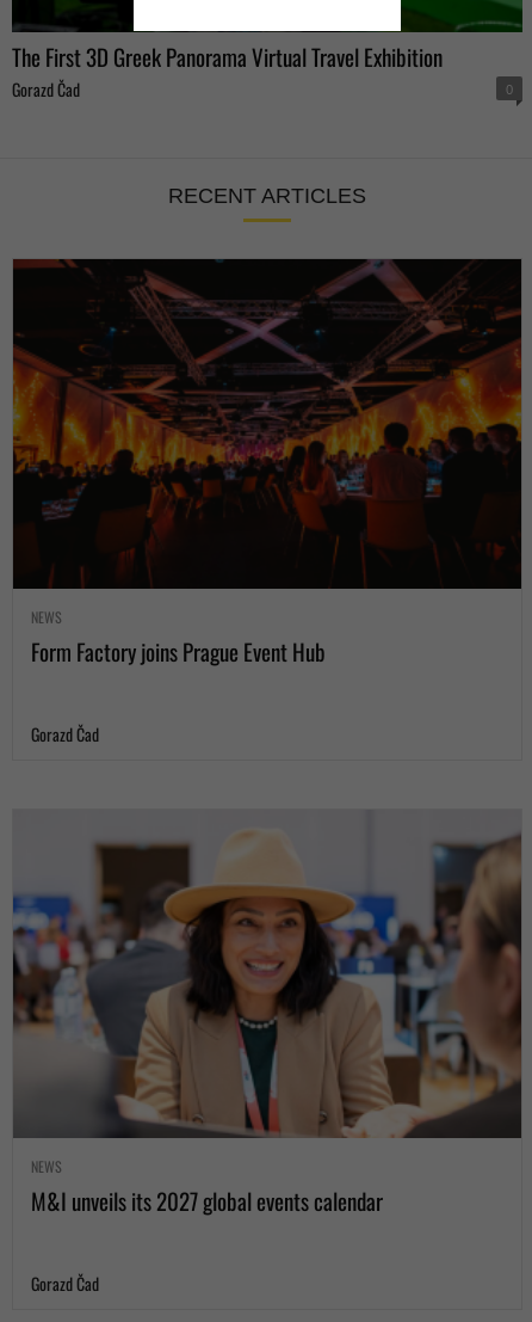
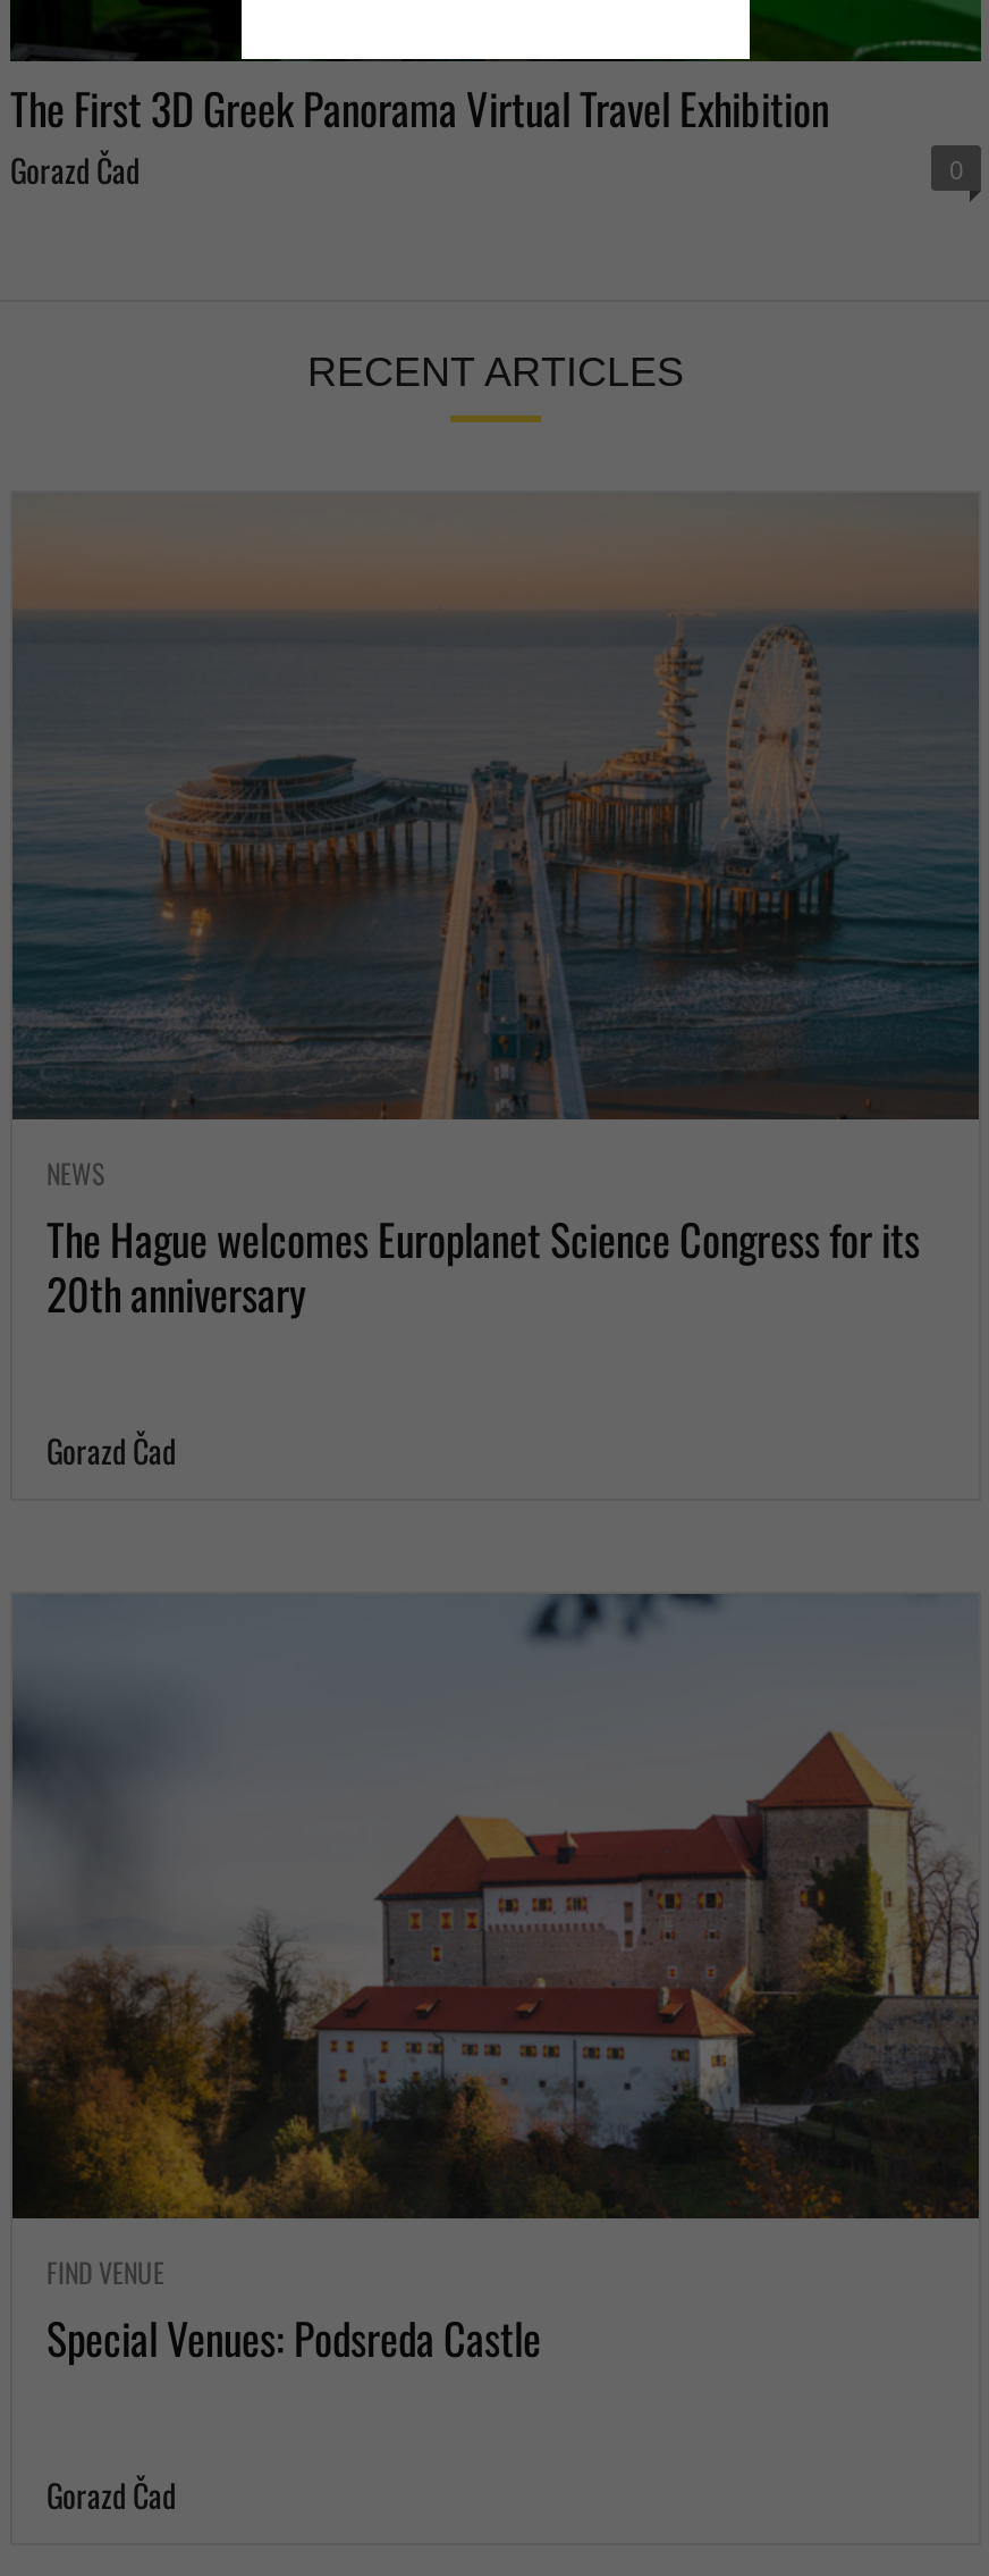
[13,259,521,667] [image] | Form Factory joins Prague Event Hub -> [15,495,979,1323] [image] | The Hague welcomes Europlanet Science Congress for its | 20th anniversary
[13,811,521,1217] [image] | NEWS | M&I unveils its 2027 global events calendar -> [12,1594,979,2369] [image] | FIND VENUE | Special Venues: Podsreda Castle

